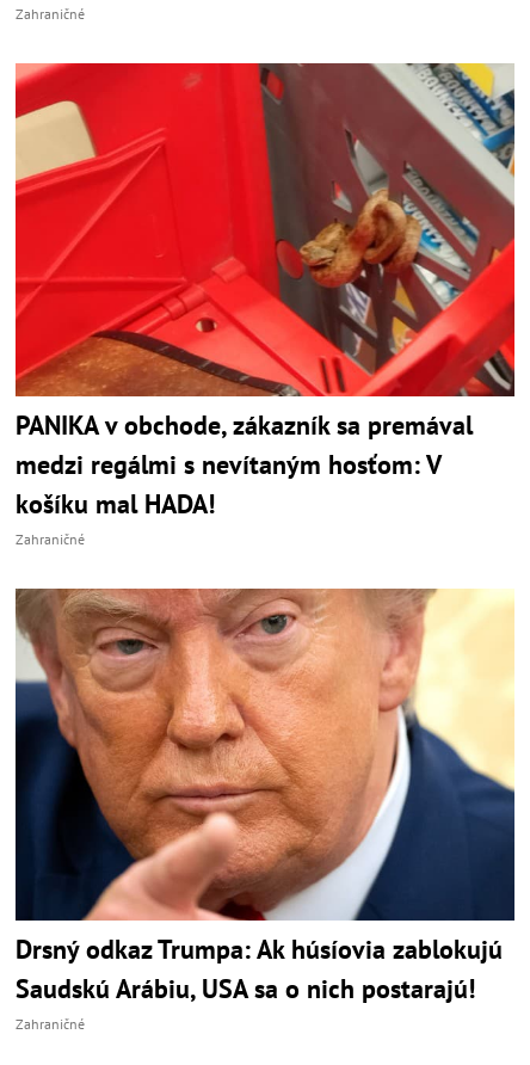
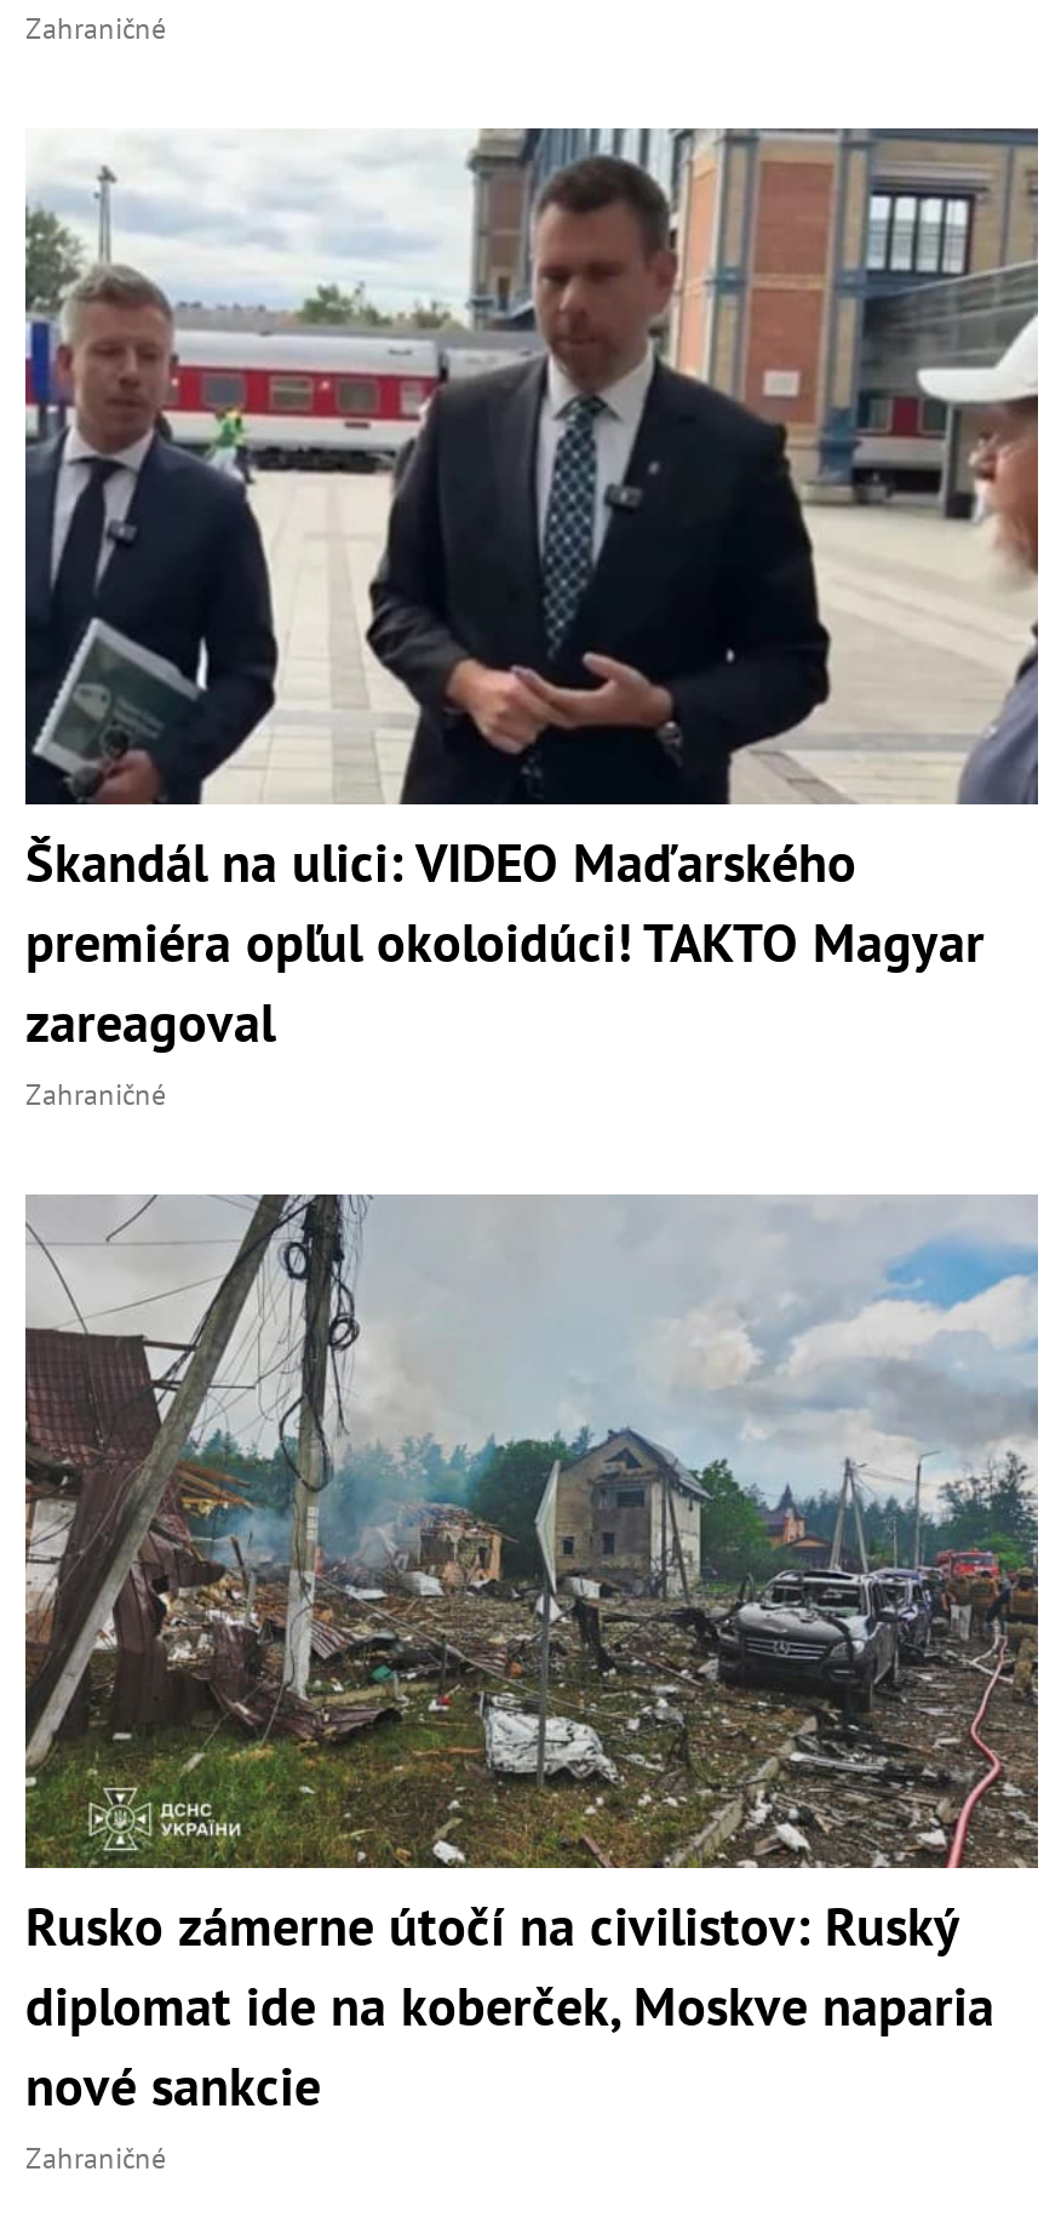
[14,62,516,520] [image] | PANIKA v obchode, zákazník sa premával | medzi regálmi s nevítaným hosťom: V | košíku mal HADA! -> [23,126,1040,1055] [image] | Škandál na ulici: VIDEO Maďarského | premiéra opľul okoloidúci! TAKTO Magyar | zareagoval
[14,587,516,1005] [image] | Drsný odkaz Trumpa: Ak húsíovia zablokujú | Saudskú Arábiu, USA sa o nich postarajú! -> [23,1192,1040,2120] [image] | Rusko zámerne útočí na civilistov: Ruský | diplomat ide na koberček, Moskve naparia | nové sankcie

